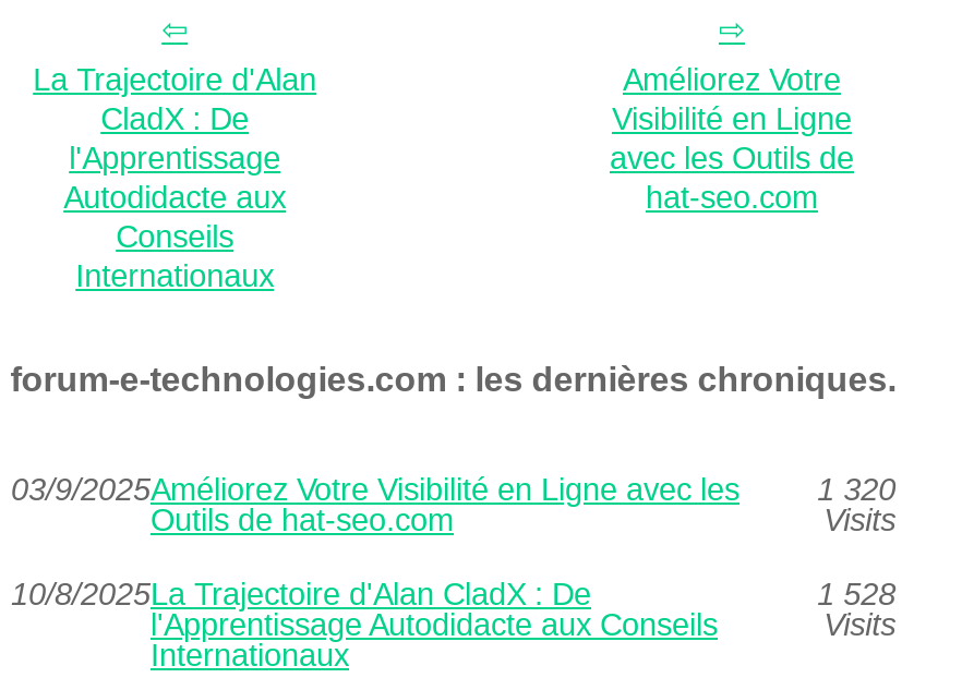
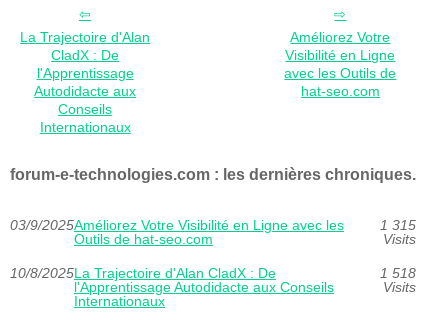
[817,472,896,506] 1 320 -> [380,217,416,233] 1 315
[817,576,896,611] 1 528 -> [380,265,416,281] 1 518

